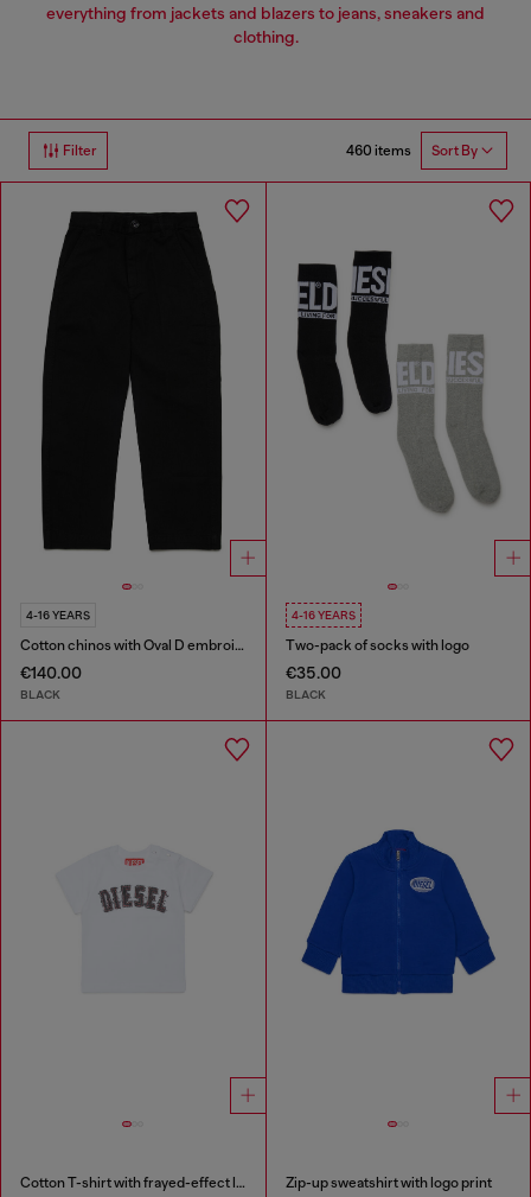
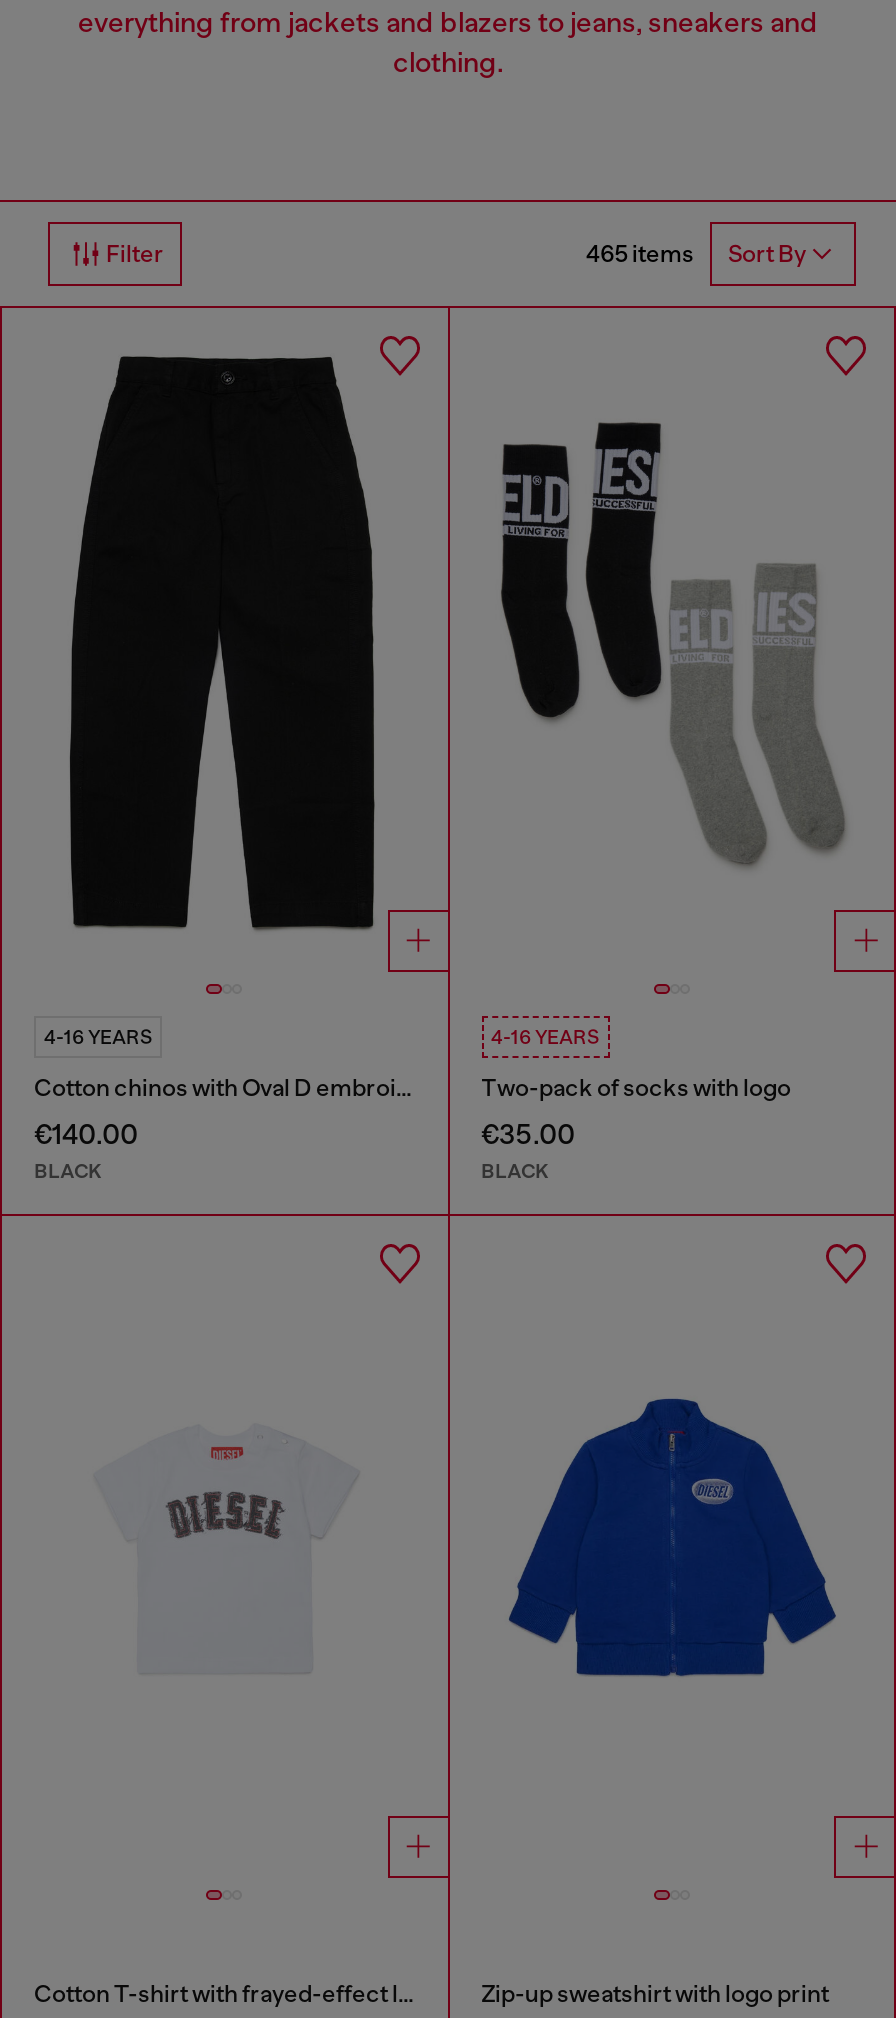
[346,142,478,159] 460 items Sort By -> [586,240,806,269] 465 items Sort By

